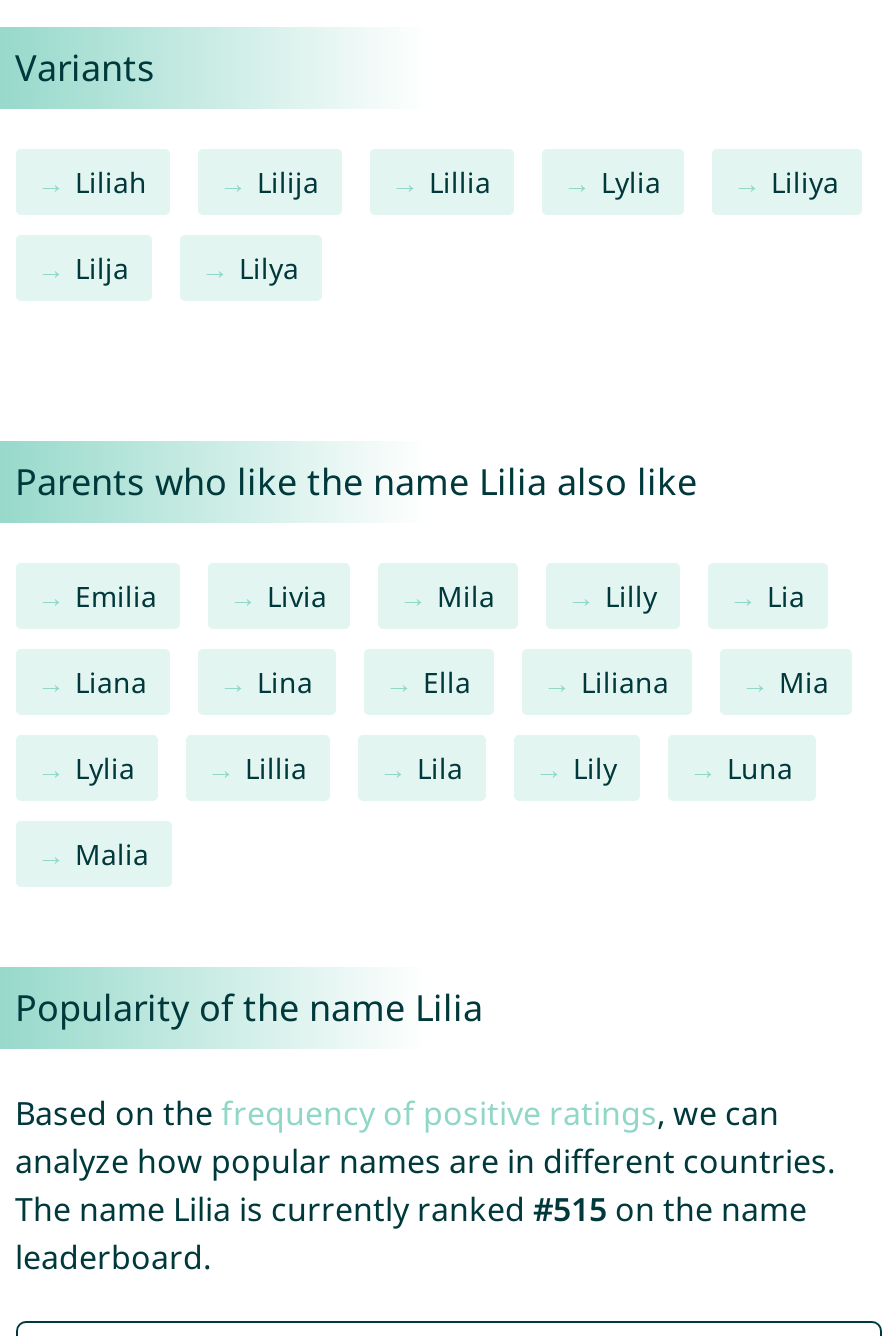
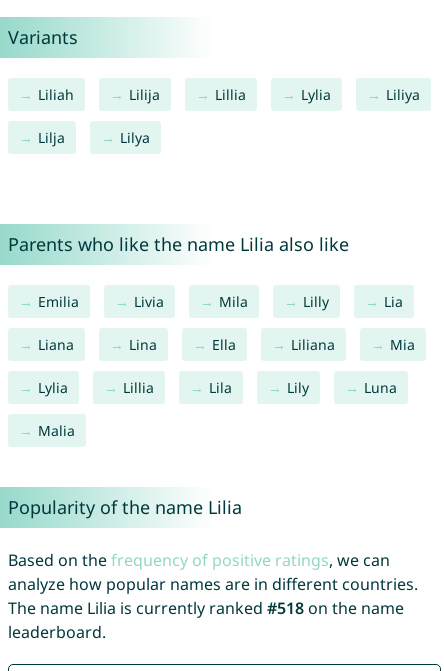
[15,1187,807,1231] The name Lilia is currently ranked #515 on the name -> [7,596,403,618] The name Lilia is currently ranked #518 on the name

